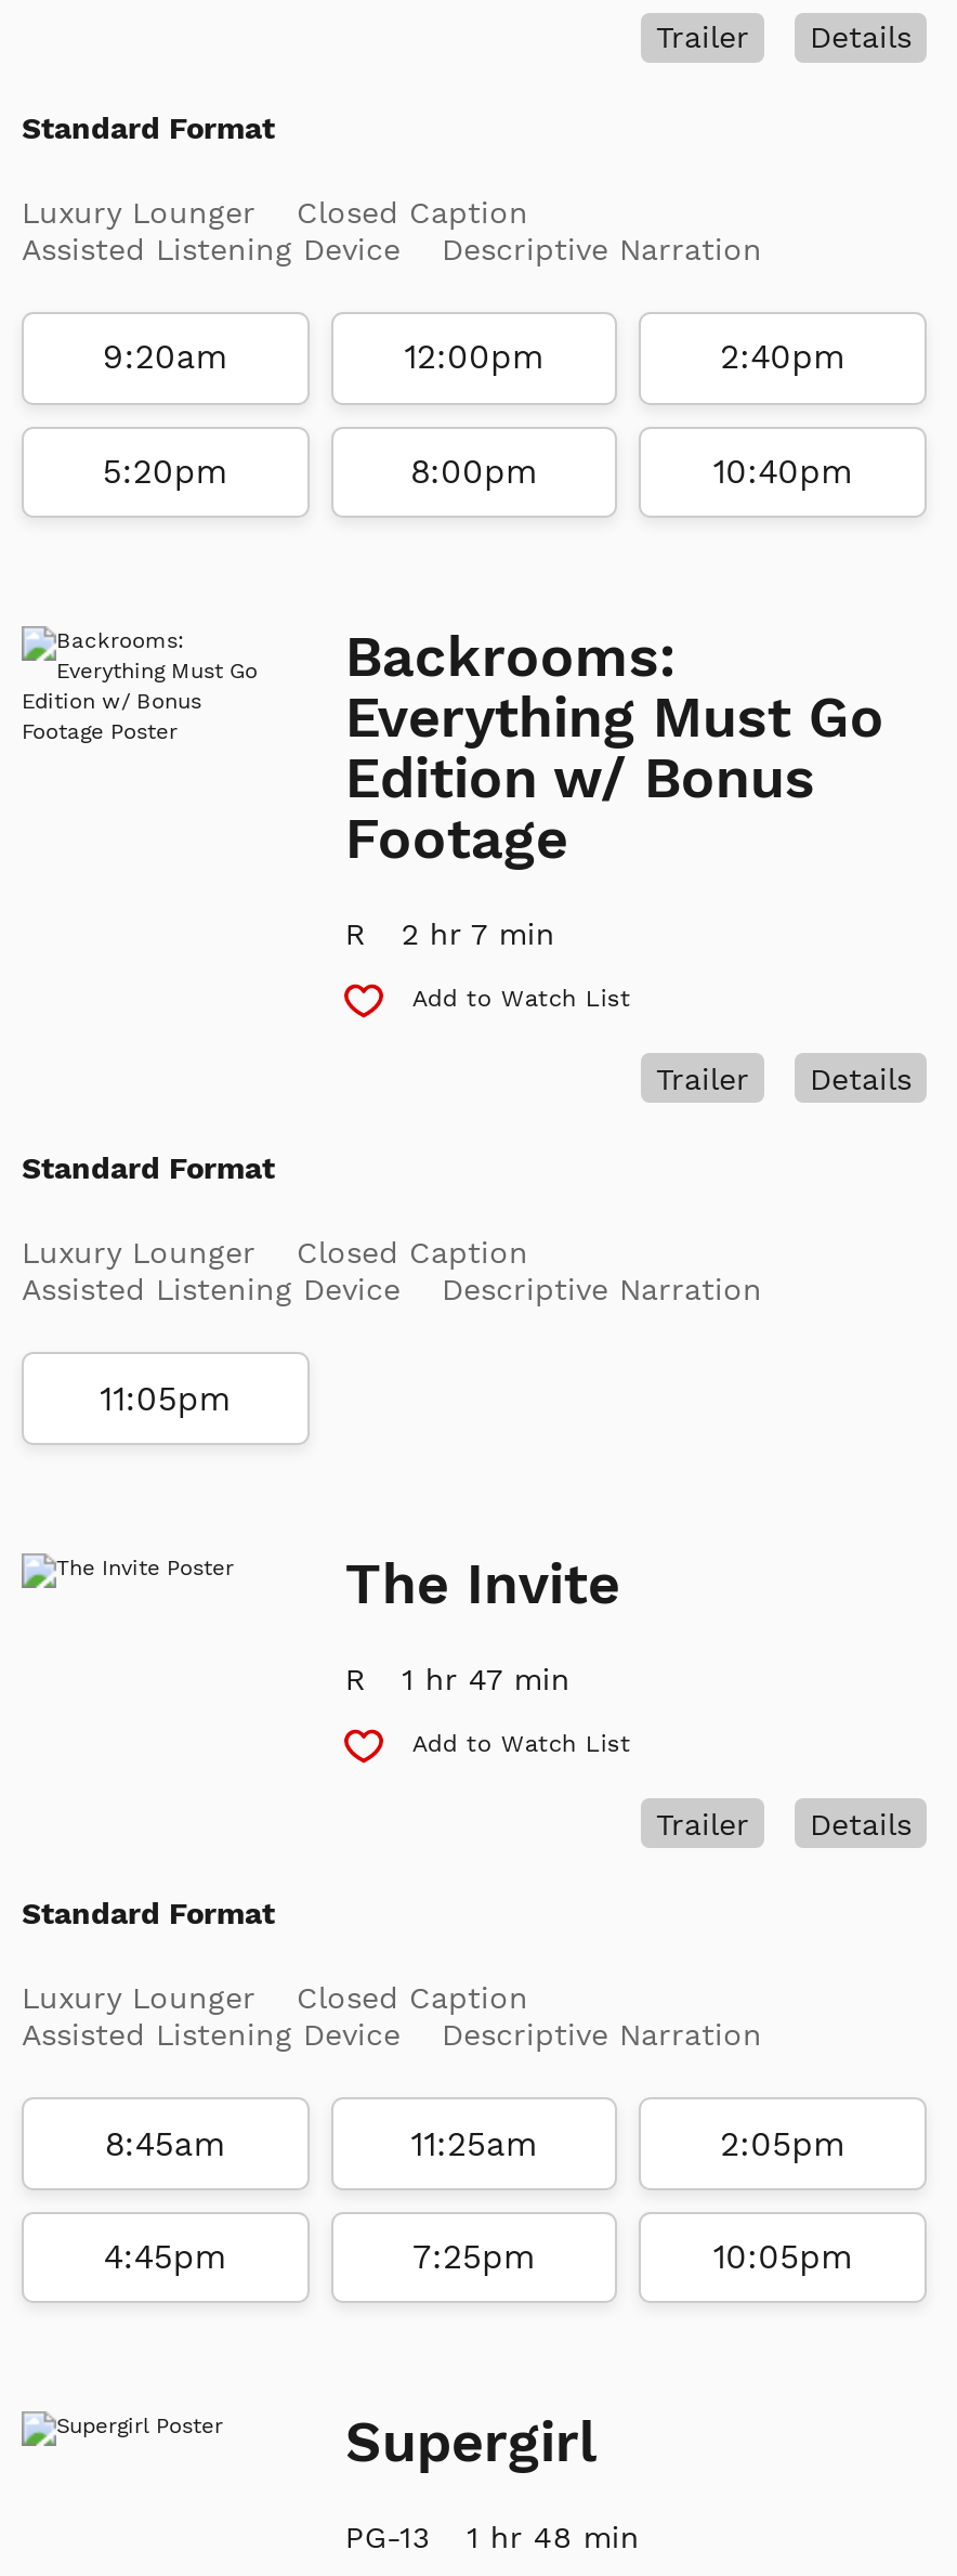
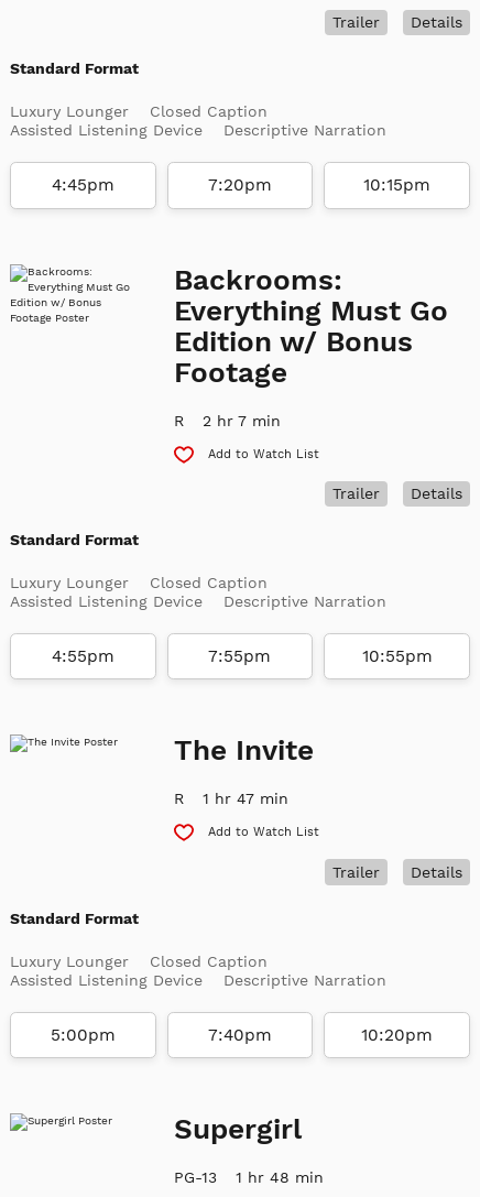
[102,339,853,491] 9:20am | 12:00pm | 2:40pm | 5:20pm | 8:00pm | 10:40pm -> [52,175,431,195] 4:45pm | 7:20pm | 10:15pm
[99,1379,231,1418] 11:05pm -> [52,647,432,666] 4:55pm | 7:55pm | 10:55pm
[103,2125,853,2277] 8:45am | 11:25am | 2:05pm | 4:45pm | 7:25pm | 10:05pm -> [50,1025,433,1045] 5:00pm | 7:40pm | 10:20pm

